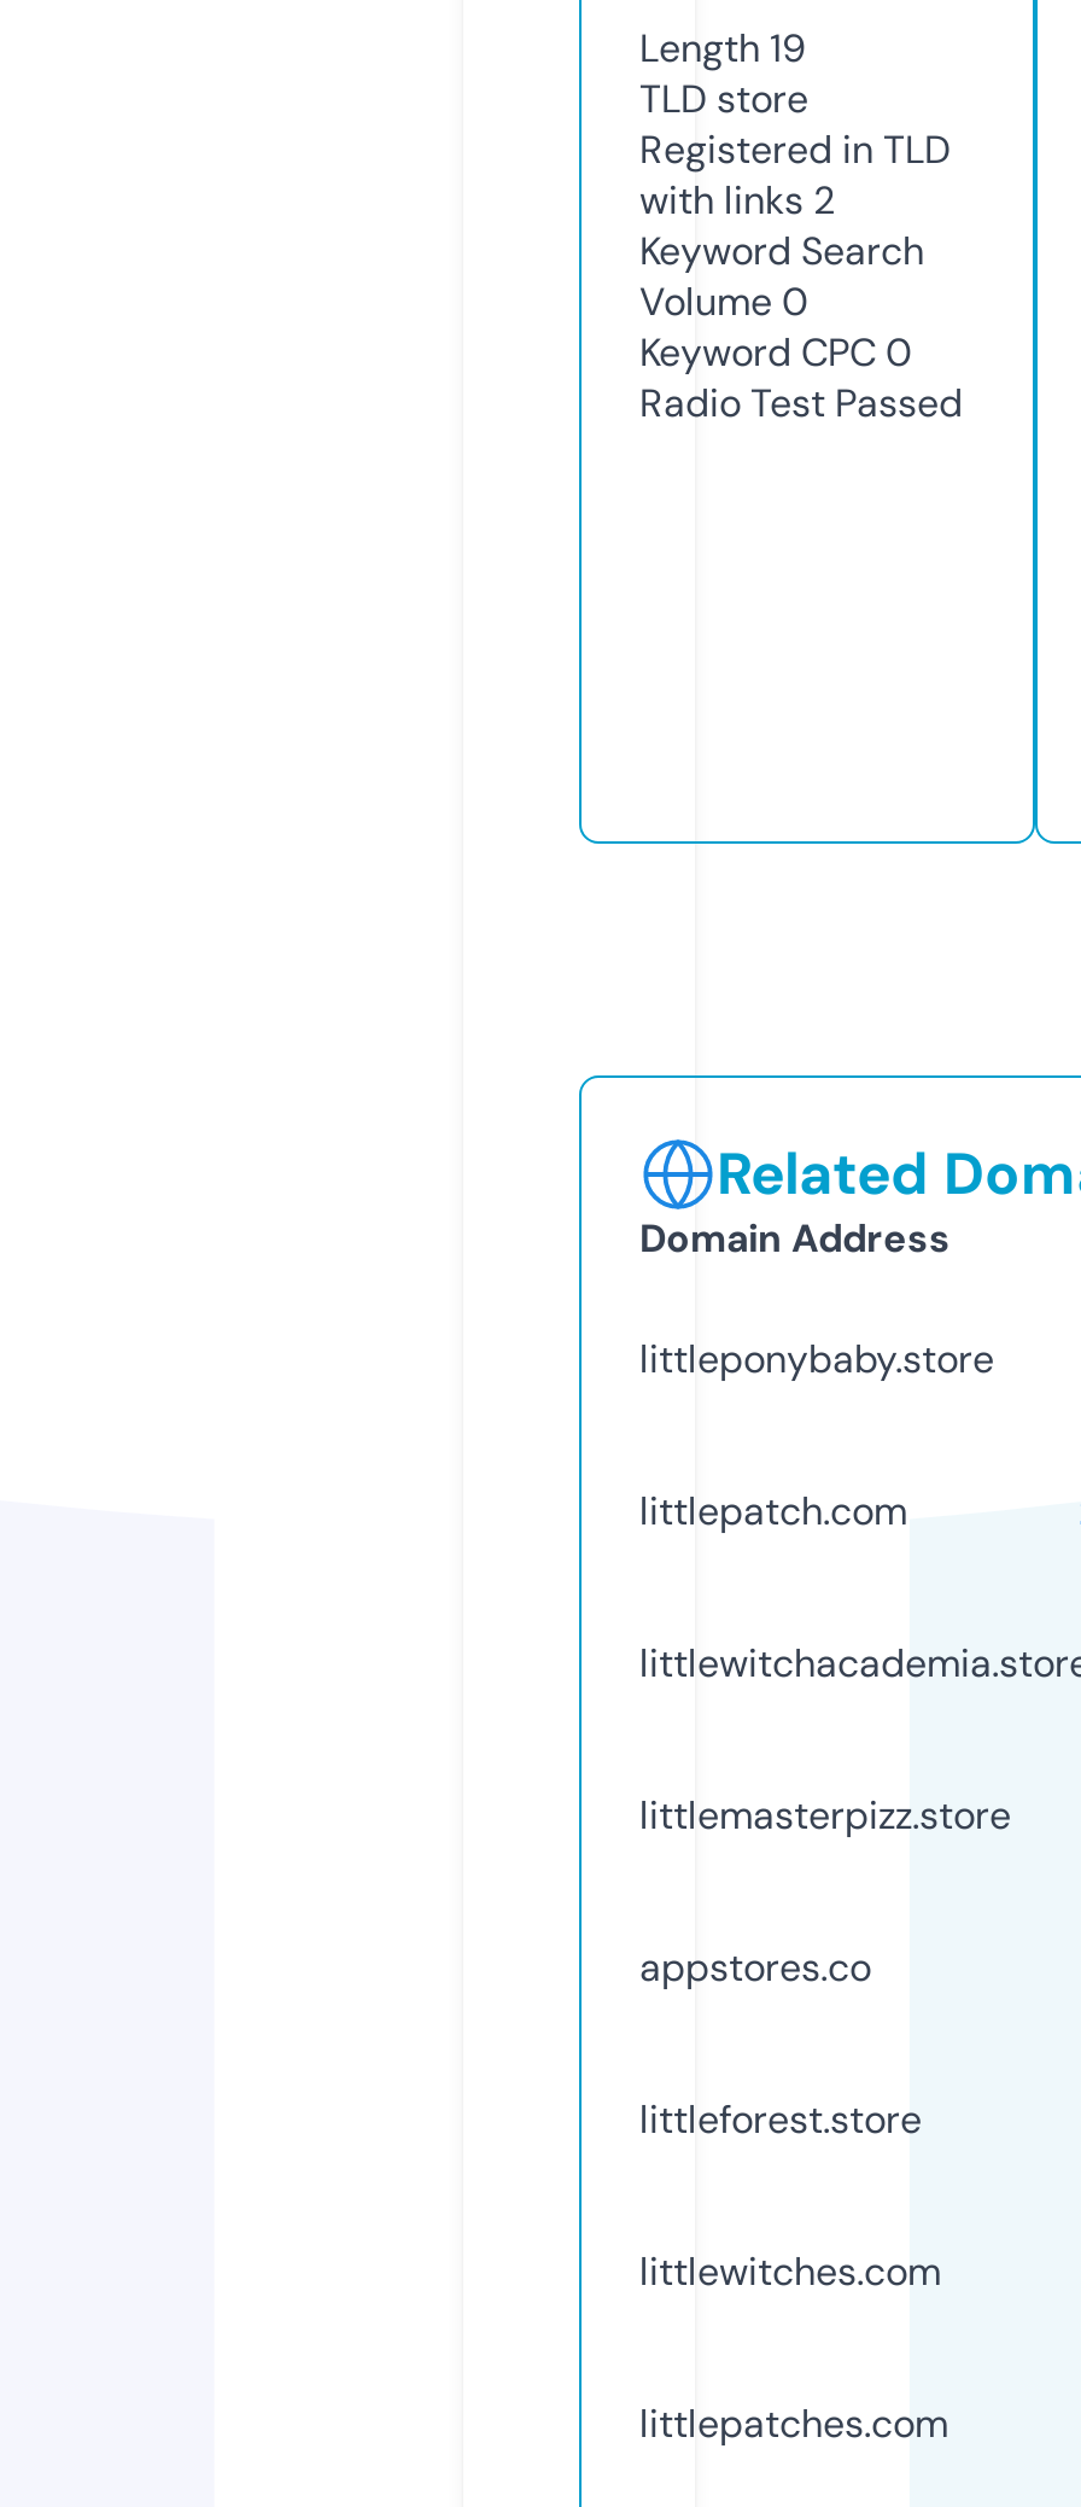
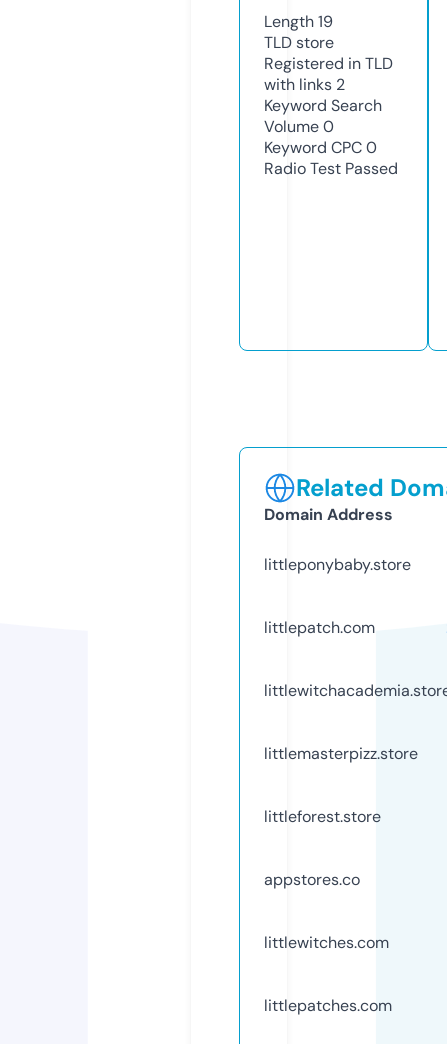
moved [639,1942,871,1992] -> [264,869,360,890]: appstores.co
moved [639,2094,922,2144] -> [264,806,381,827]: littleforest.store

